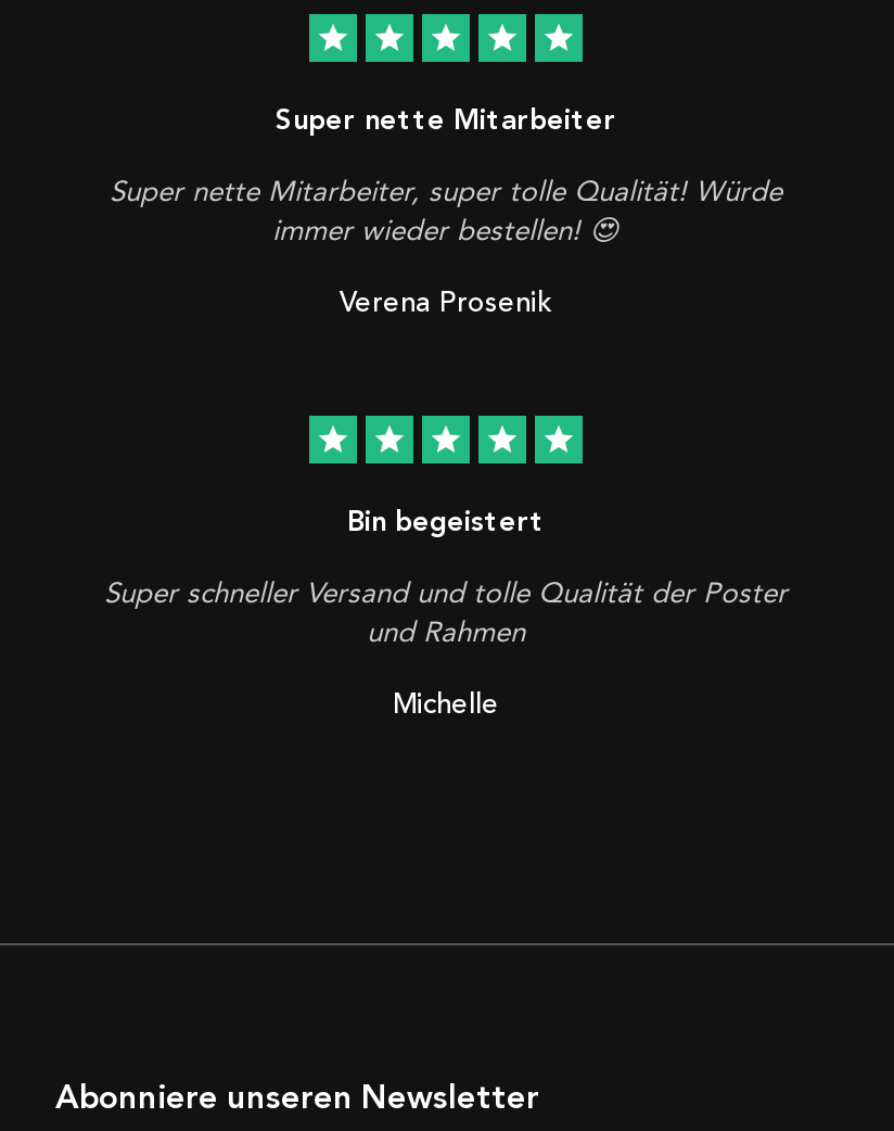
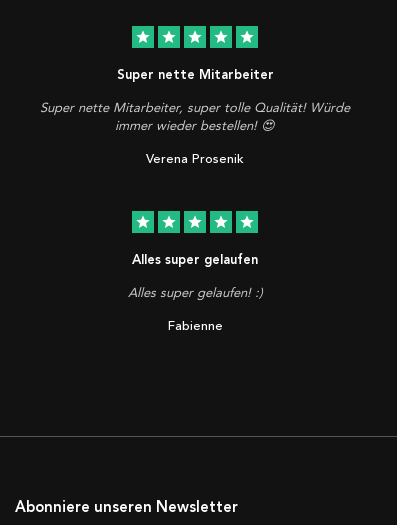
[347,504,545,537] Bin begeistert -> [132,252,258,267] Alles super gelaufen
[104,576,788,648] Super schneller Versand und tolle Qualität der Poster | und Rahmen -> [127,285,262,300] Alles super gelaufen! :)
[393,687,499,722] Michelle -> [167,318,222,334] Fabienne

